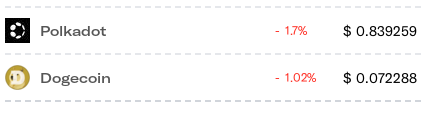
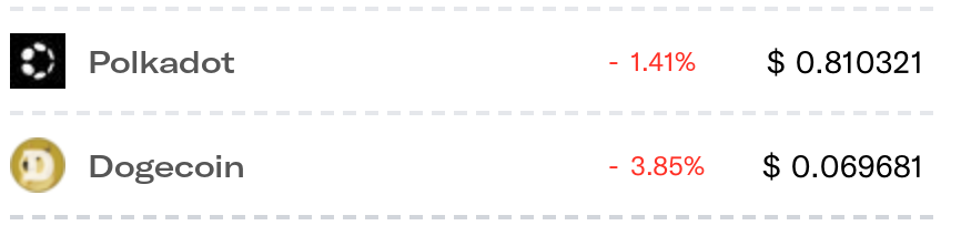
[285,22,307,37] 1.7% -> [631,43,695,76] 1.41%
[343,21,417,39] $ 0.839259 -> [766,41,924,81] $ 0.810321
[285,69,316,84] 1.02% -> [631,147,704,181] 3.85%
[343,68,417,86] $ 0.072288 -> [762,145,924,185] $ 0.069681

